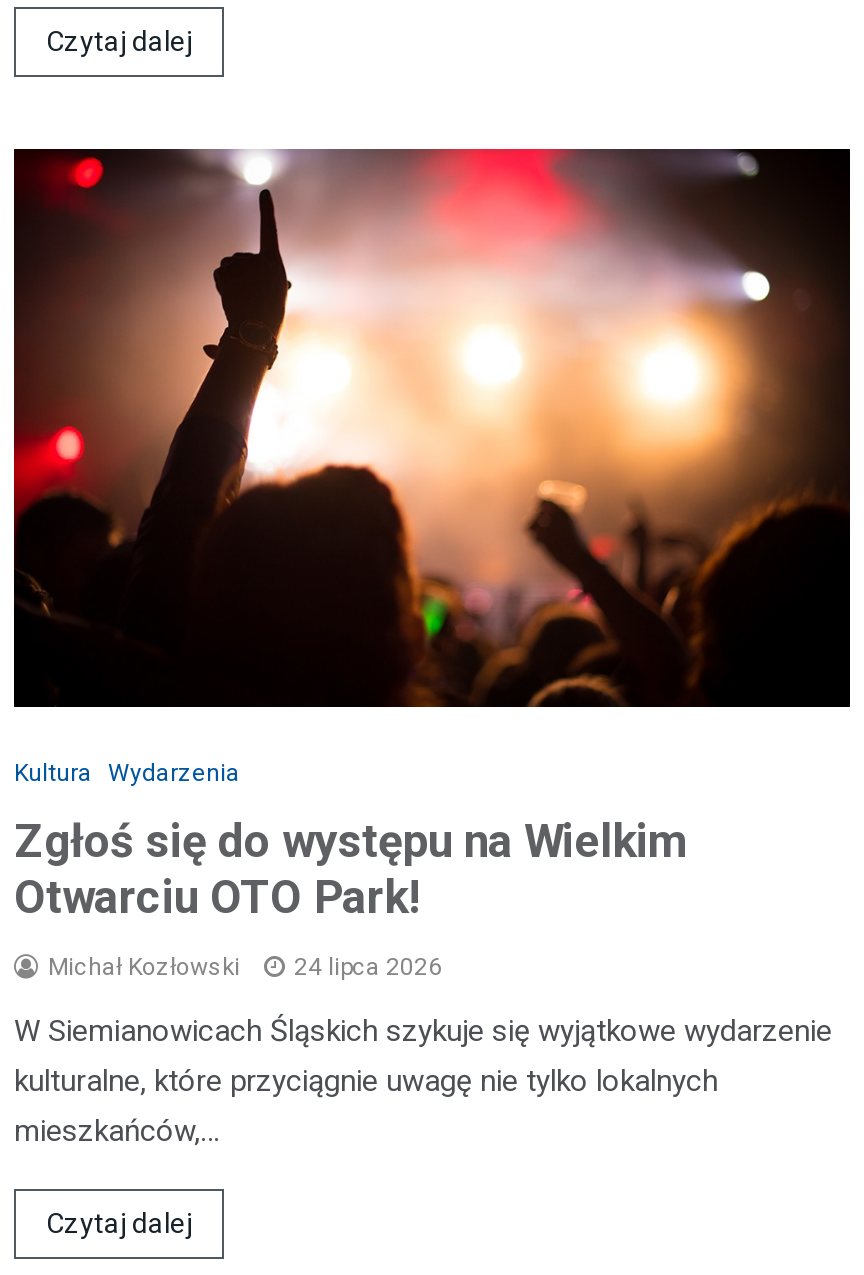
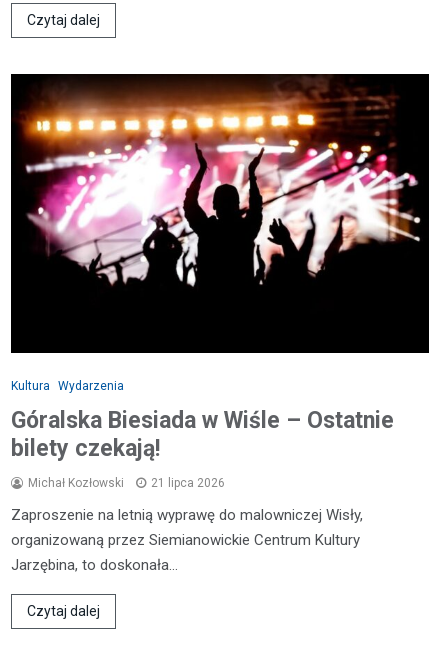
[12,148,848,710] [image] -> [10,73,427,354] [image]
[14,814,686,924] Zgłoś się do występu na Wielkim | Otwarciu OTO Park! -> [11,407,394,462] Góralska Biesiada w Wiśle – Ostatnie | bilety czekają!
[48,952,442,980] Michał Kozłowski 24 lipca 2026 -> [28,476,225,490] Michał Kozłowski 21 lipca 2026
[14,1012,832,1148] W Siemianowicach Śląskich szykuje się wyjątkowe wydarzenie | kulturalne, które przyciągnie uwagę nie tylko lokalnych | mieszkańców,… -> [11,506,363,574] Zaproszenie na letnią wyprawę do malowniczej Wisły, | organizowaną przez Siemianowickie Centrum Kultury | Jarzębina, to doskonała…

